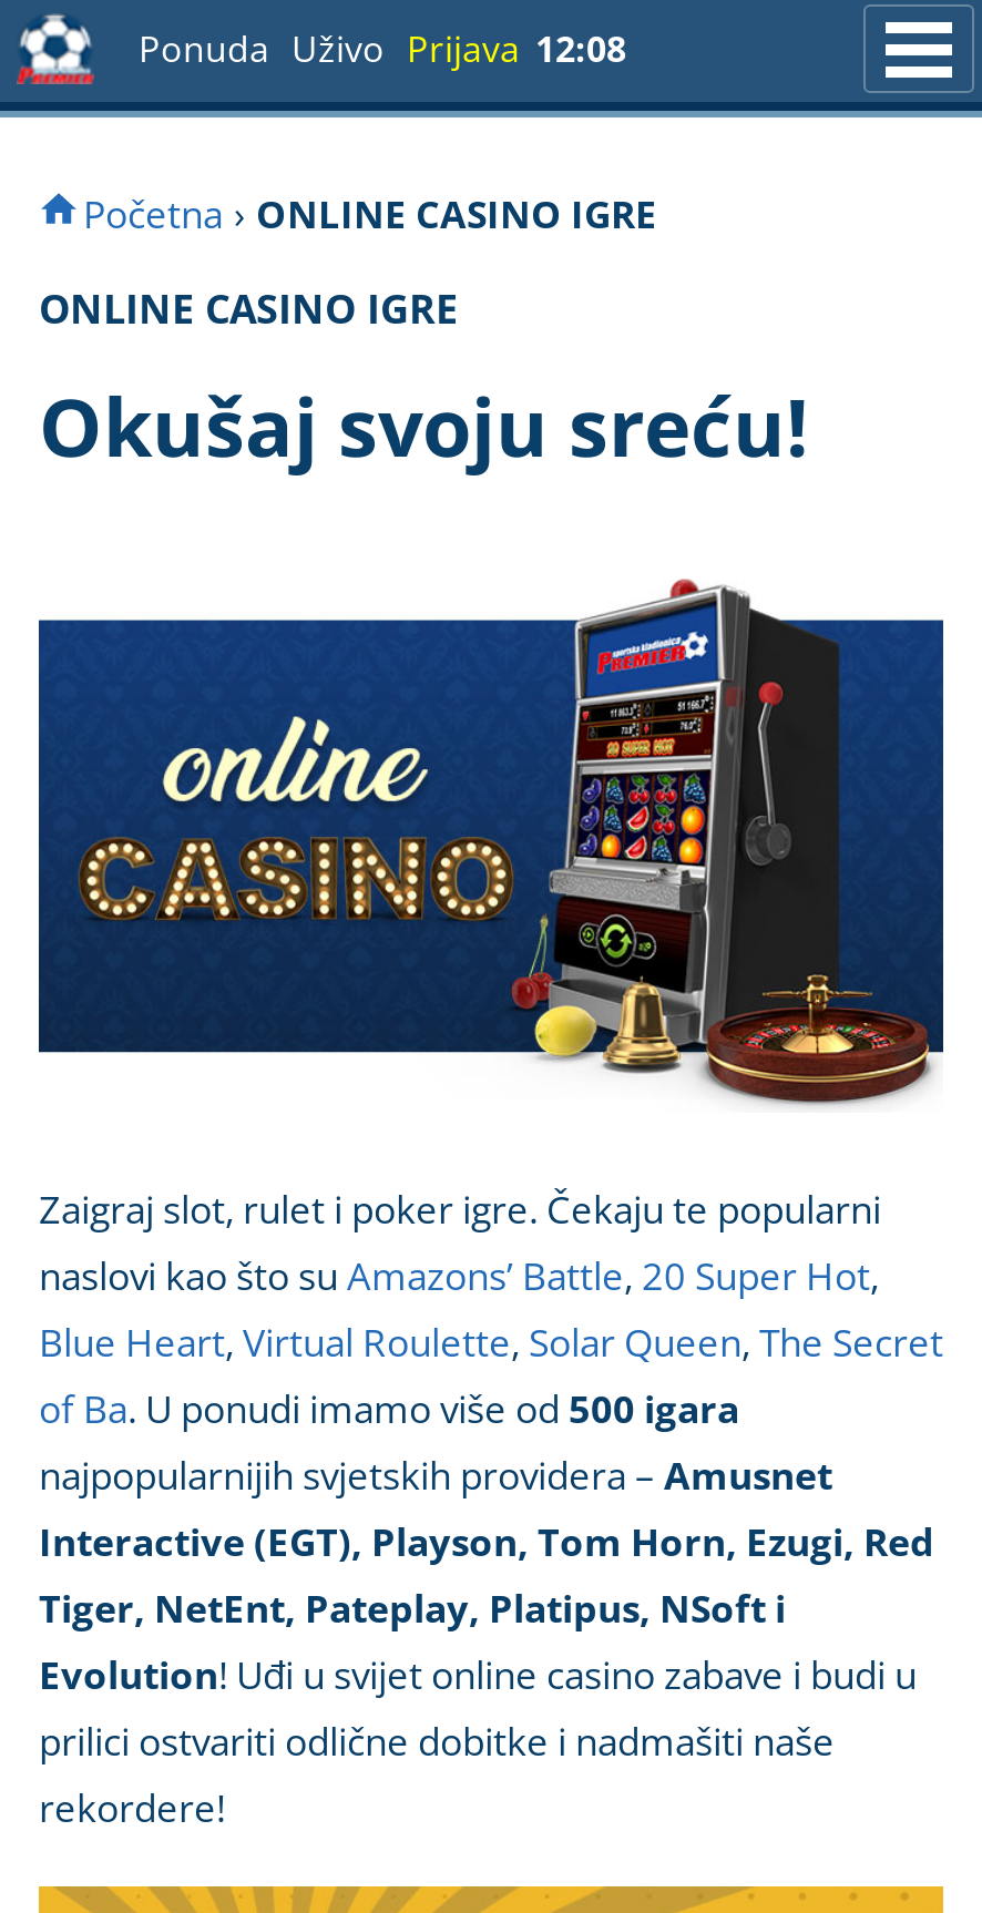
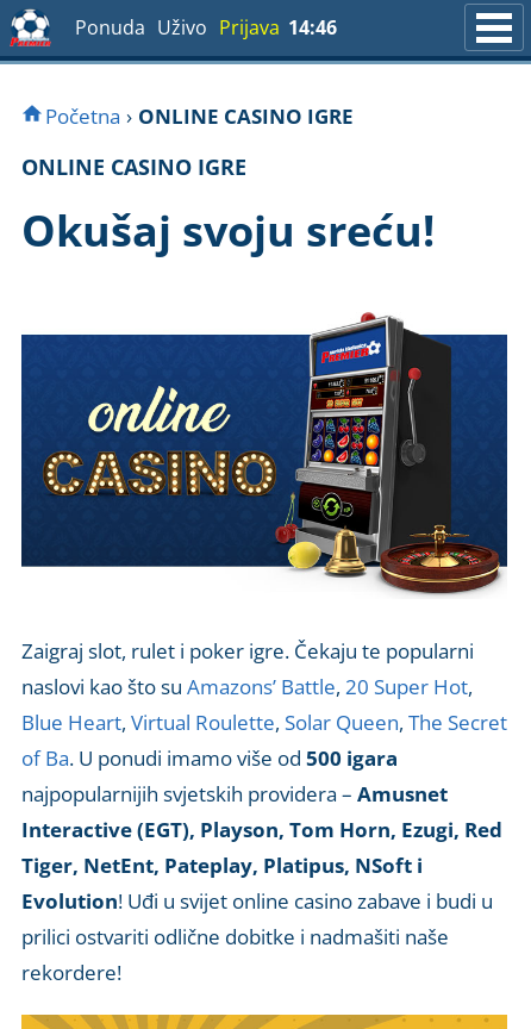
[139,24,626,73] Ponuda Uživo Prijava 12:08 -> [75,14,337,40] Ponuda Uživo Prijava 14:46

